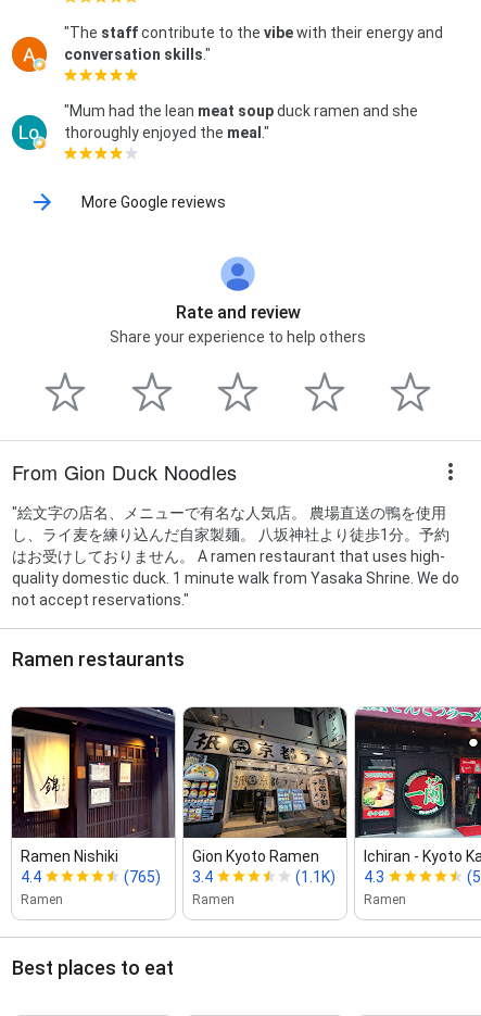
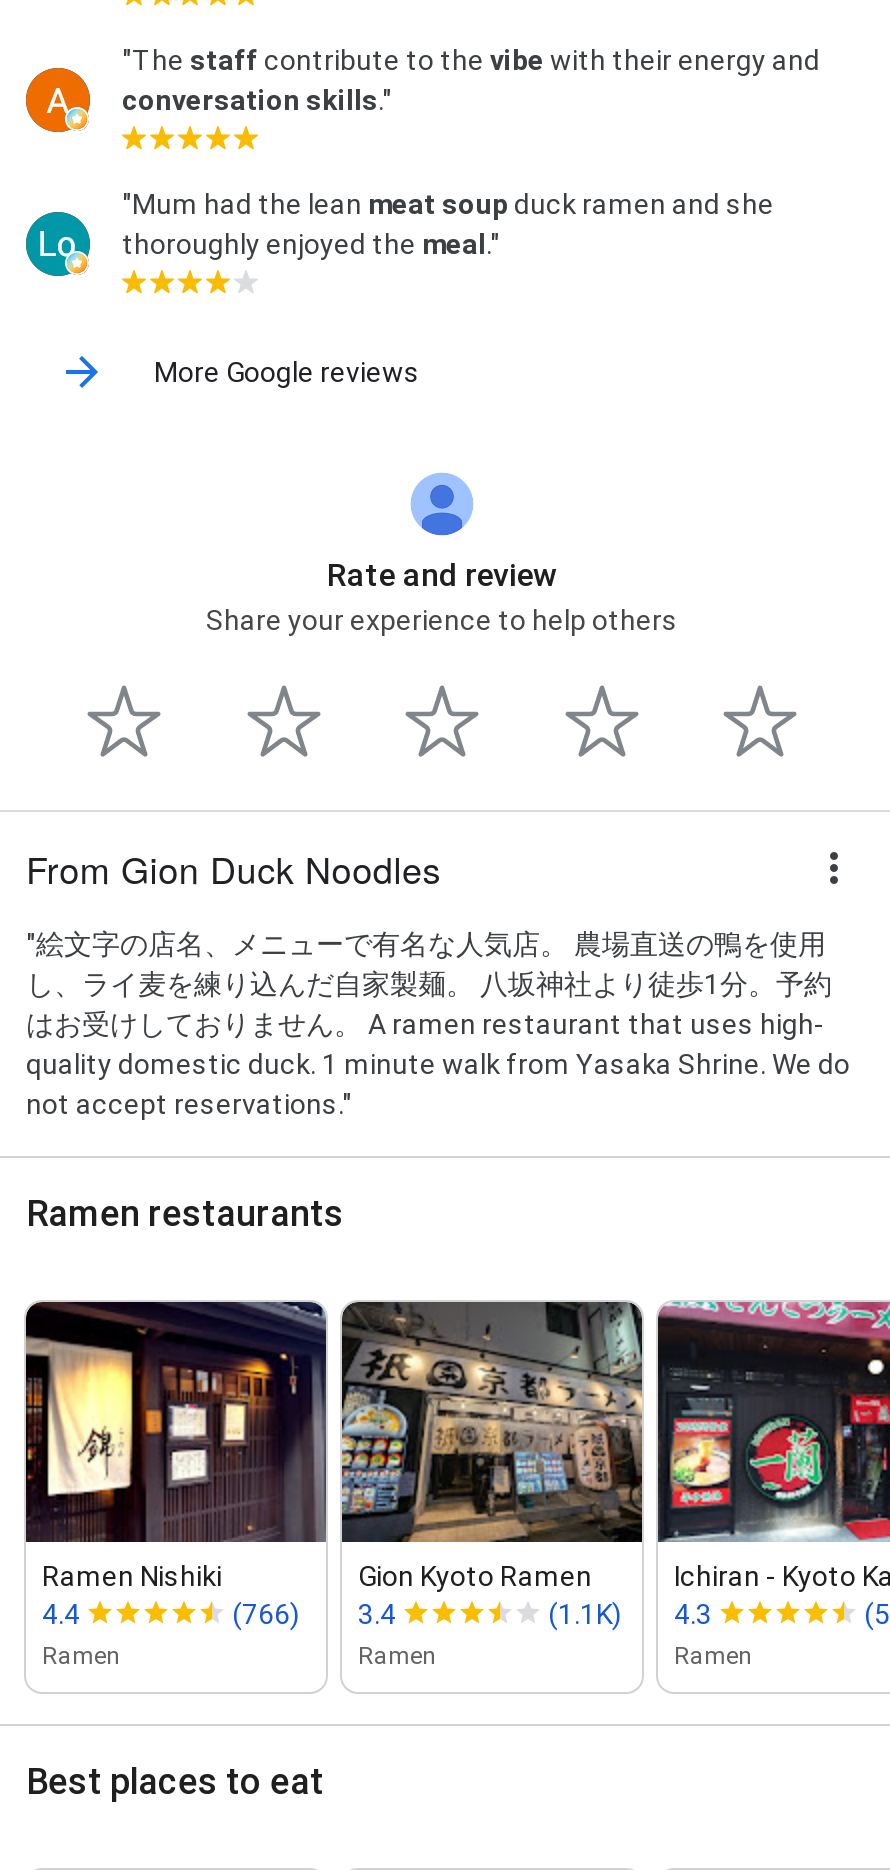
[124,868,213,885] (765) 3.4 -> [232,1597,396,1629] (766) 3.4

